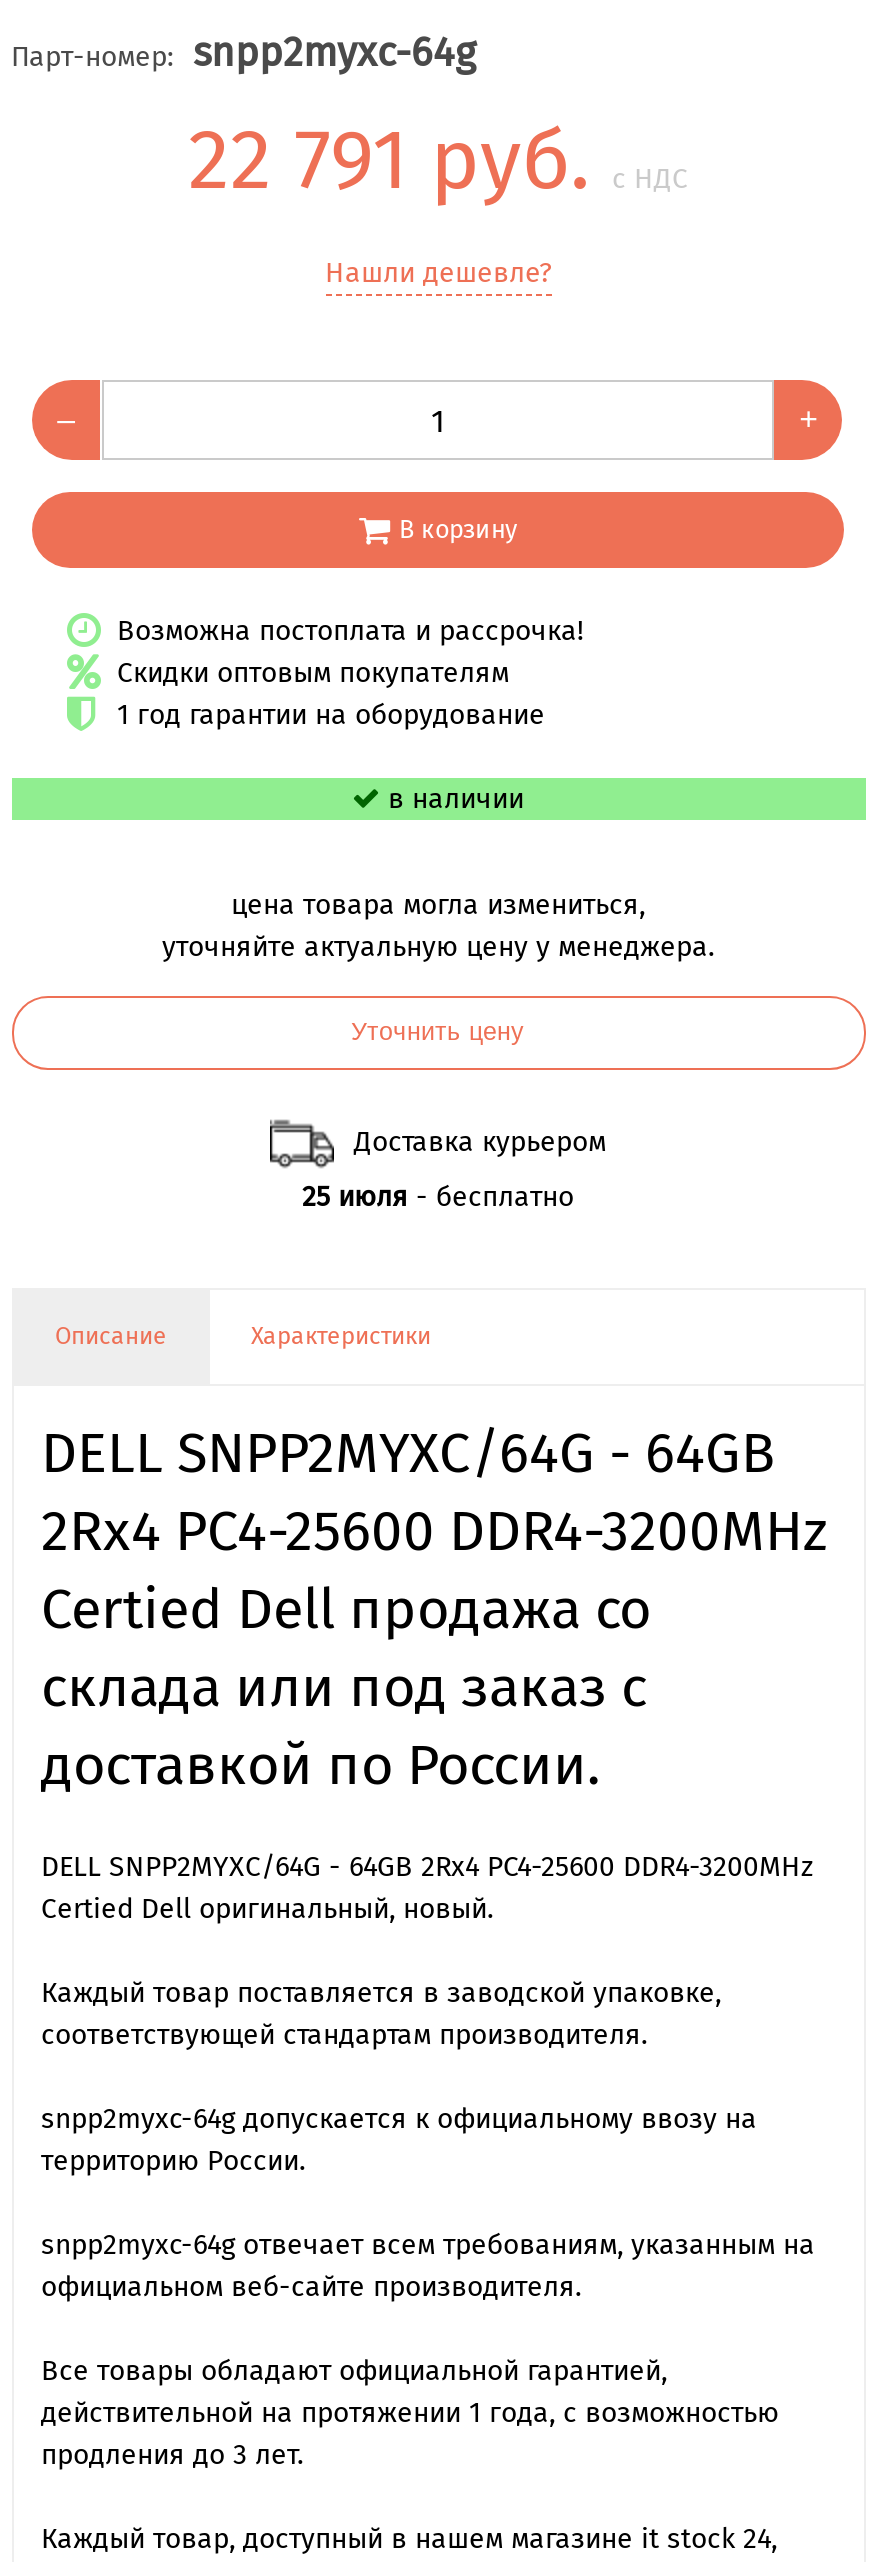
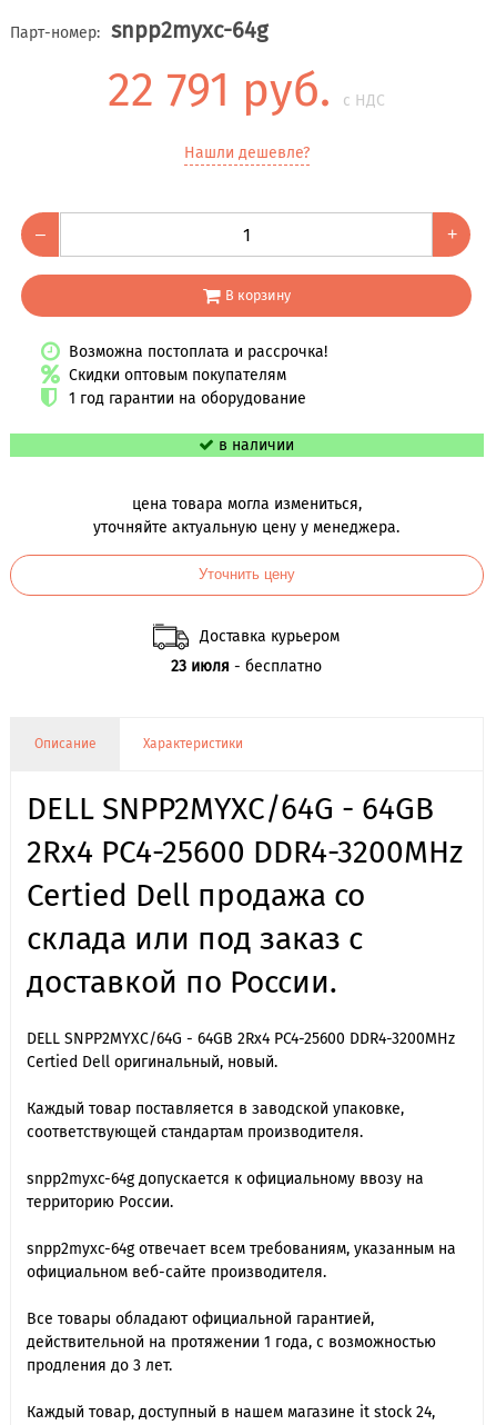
[302,1180,574,1214] 25 июля - бесплатно -> [171,657,322,676] 23 июля - бесплатно

